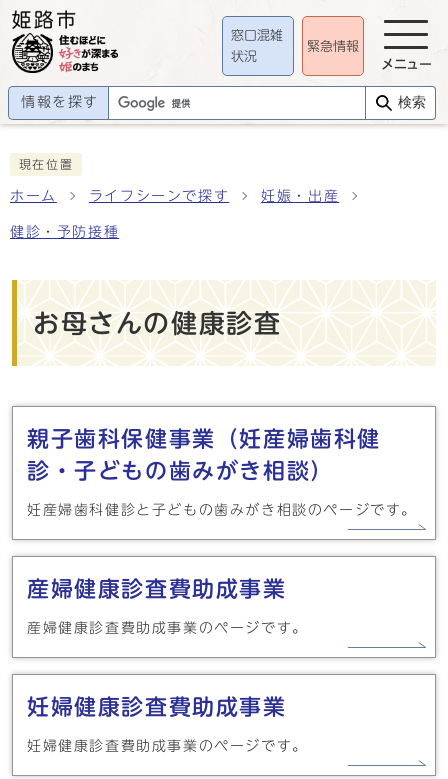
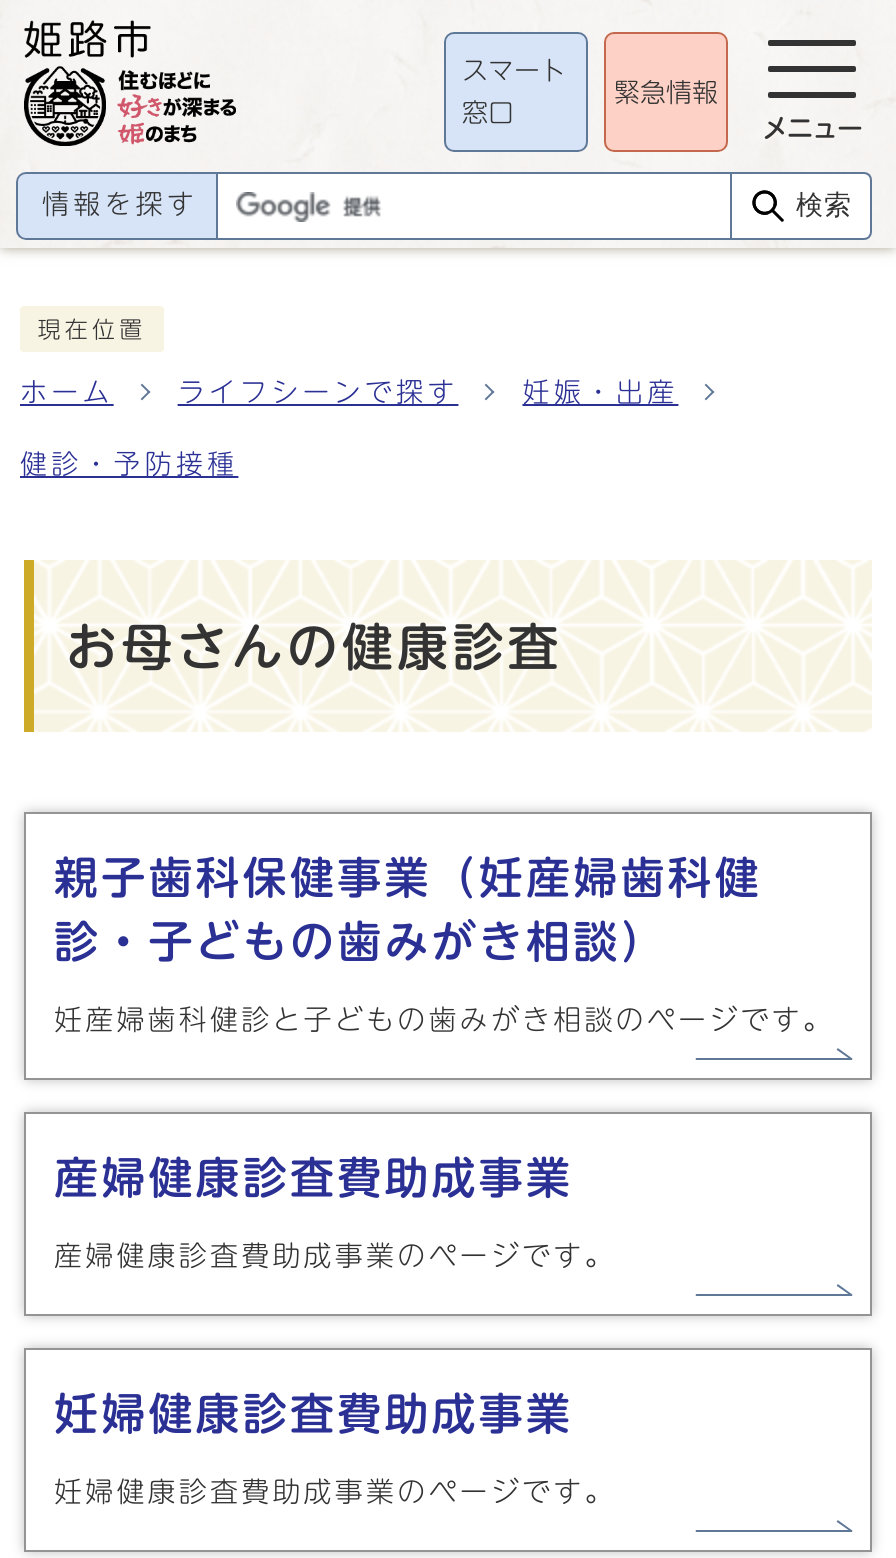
[231,29,283,42] 窓口混雑 -> [462,57,566,83] スマート
[231,50,257,63] 状況 -> [462,101,514,127] 窓口

